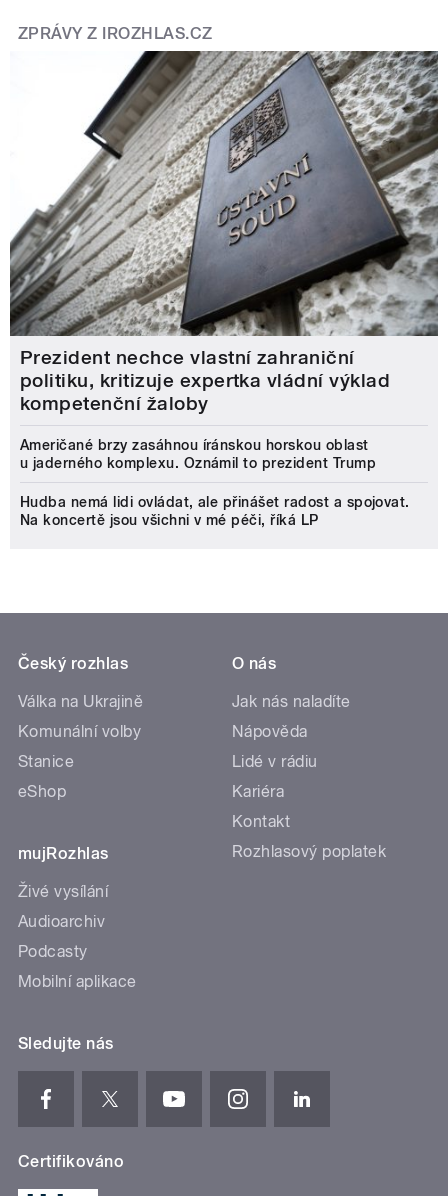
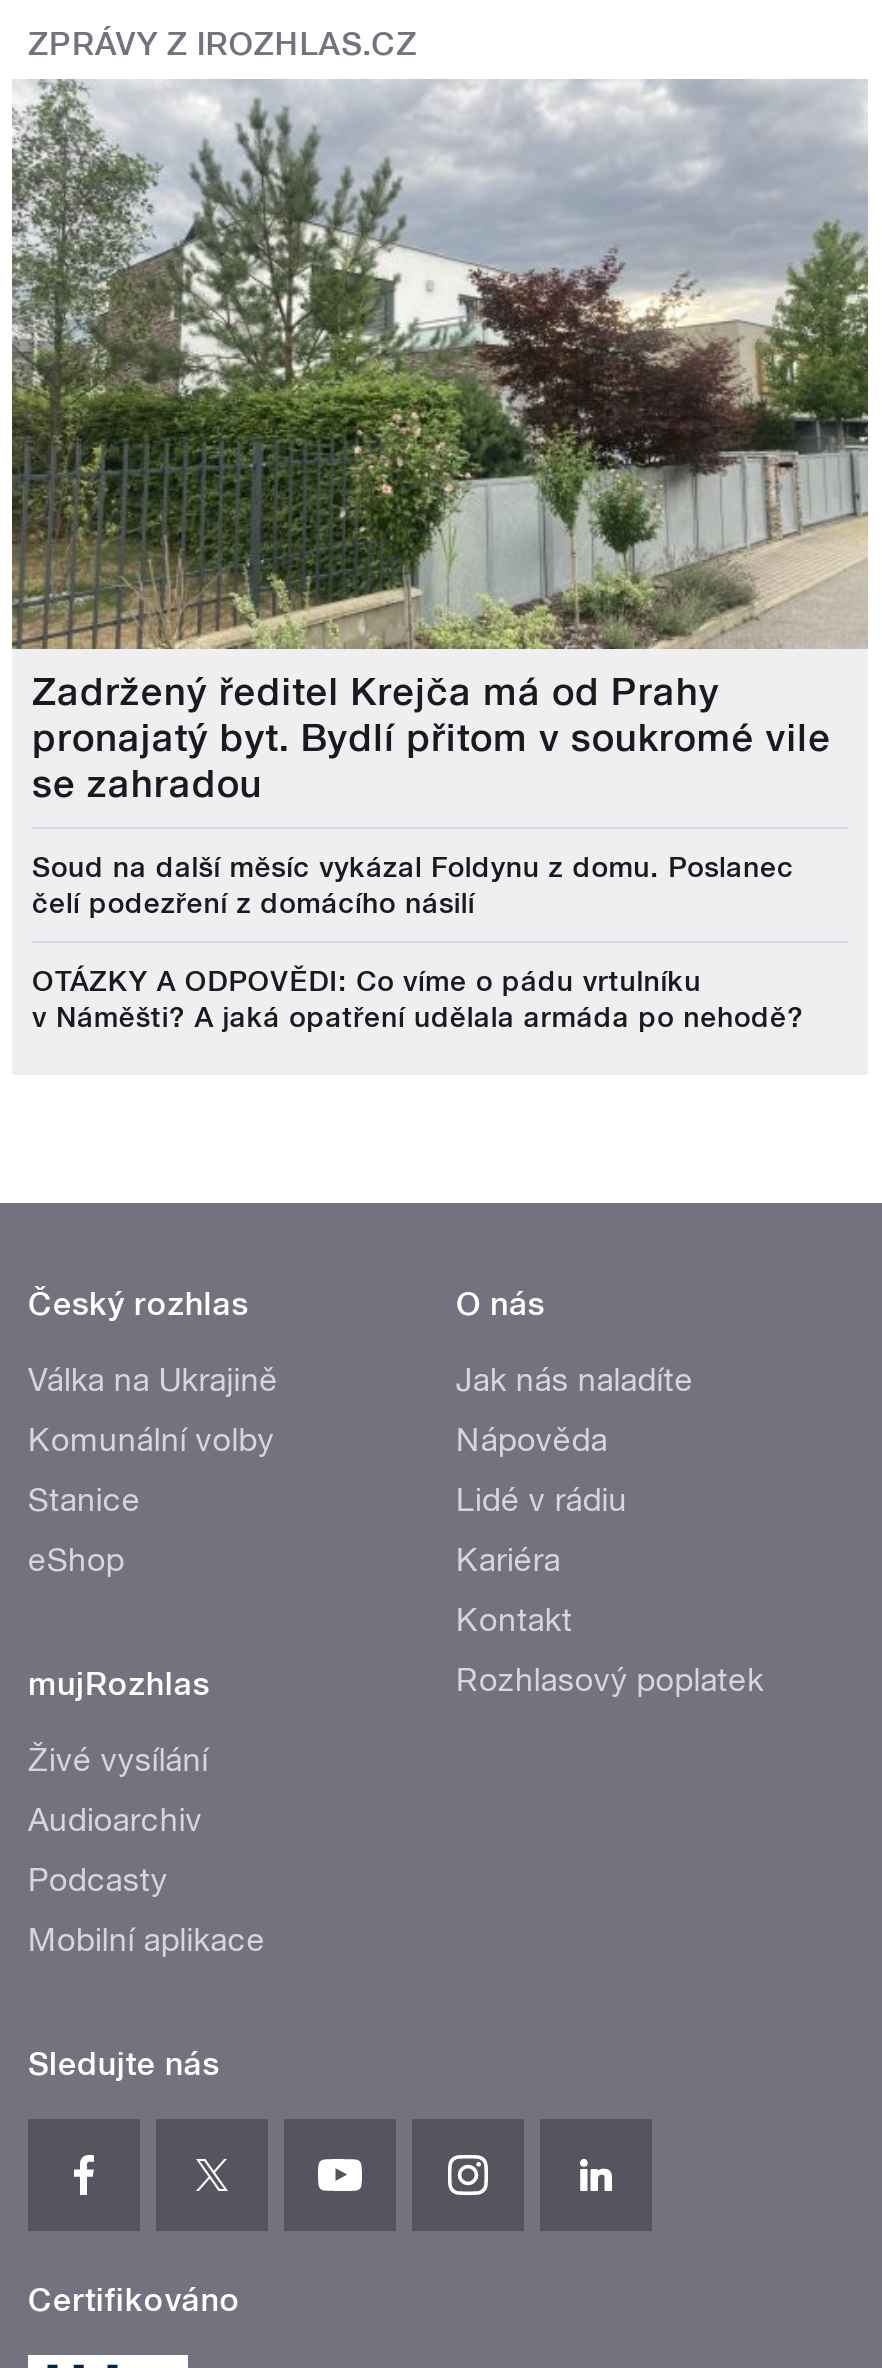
[9,50,439,415] [image] | Prezident nechce vlastní zahraniční | politiku, kritizuje expertka vládní výklad | kompetenční žaloby -> [10,77,870,807] [image] | Zadržený ředitel Krejča má od Prahy | pronajatý byt. Bydlí přitom v soukromé vile | se zahradou
[20,437,376,471] Američané brzy zasáhnou íránskou horskou oblast | u jaderného komplexu. Oznámil to prezident Trump -> [32,851,794,919] Soud na další měsíc vykázal Foldynu z domu. Poslanec | čelí podezření z domácího násilí
[20,494,410,528] Hudba nemá lidi ovládat, ale přinášet radost a spojovat. | Na koncertě jsou všichni v mé péči, říká LP -> [32,965,804,1033] OTÁZKY A ODPOVĚDI: Co víme o pádu vrtulníku | v Náměšti? A jaká opatření udělala armáda po nehodě?

